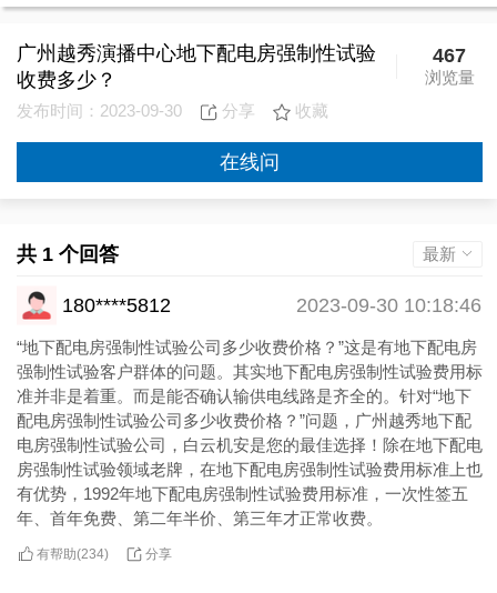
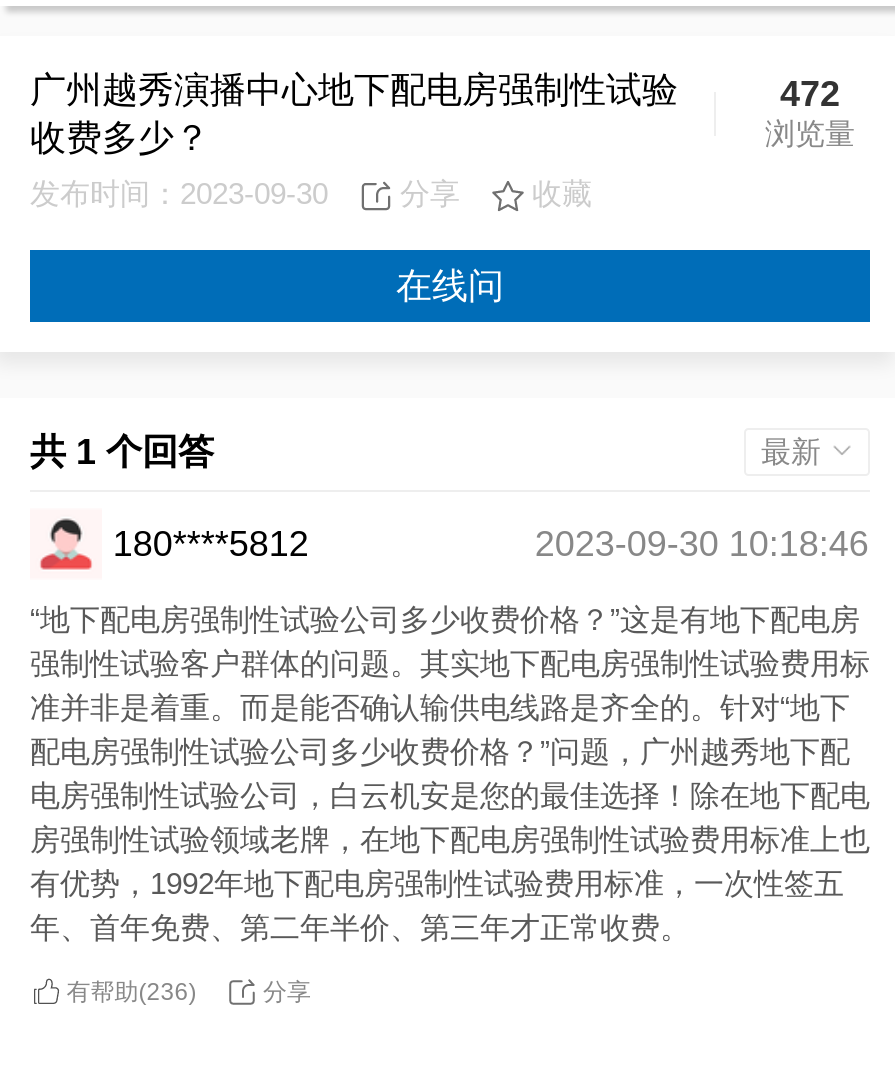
[433,44,466,67] 467 -> [780,74,840,114] 472
[37,546,109,562] 有帮助(234) -> [66,977,196,1006] 有帮助(236)

